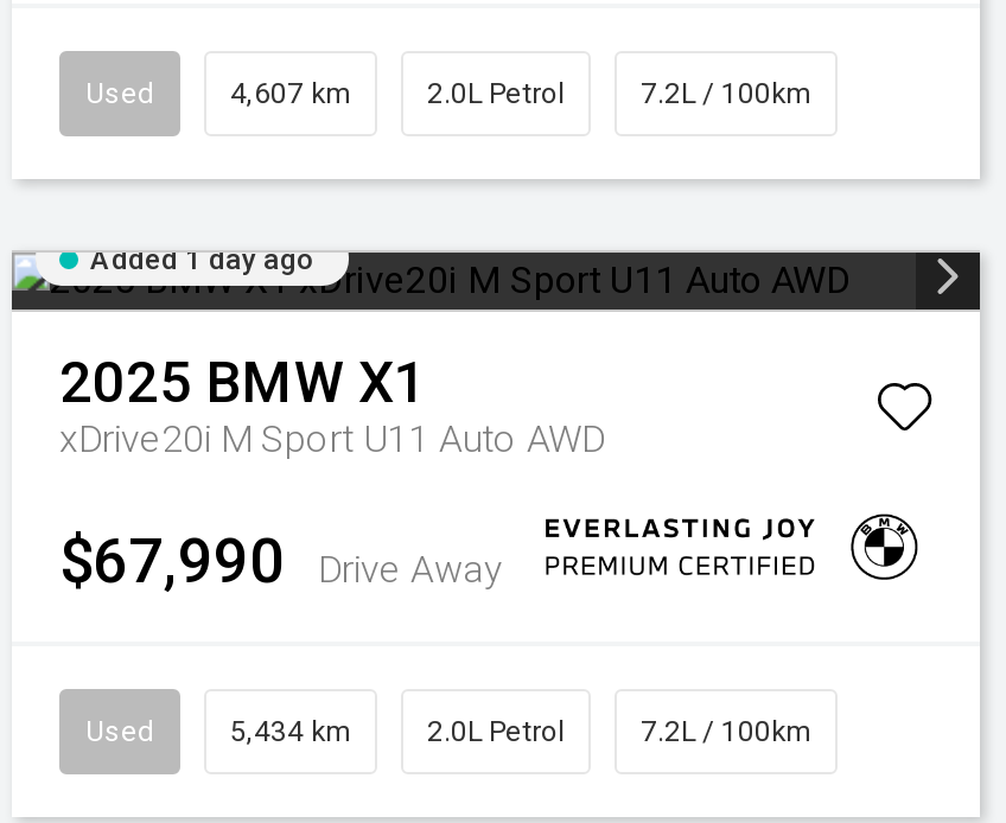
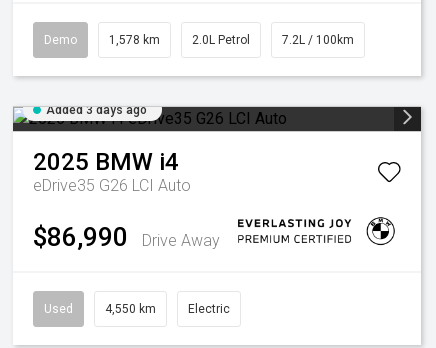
[85,76,351,109] Used | 4,607 km -> [44,33,160,47] Demo | 1,578 km
[90,242,313,275] Added 1 day ago -> [46,103,147,117] Added 3 days ago
[59,349,605,460] 2025 BMW X1 | xDrive20i M Sport U11 Auto AWD -> [33,148,191,195] 2025 BMW i4 | eDrive35 G26 LCI Auto
[59,525,503,596] $67,990 Drive Away -> [33,222,220,252] $86,990 Drive Away
[230,715,811,748] 5,434 km | 2.0L Petrol | 7.2L / 100km -> [105,302,230,316] 4,550 km | Electric

